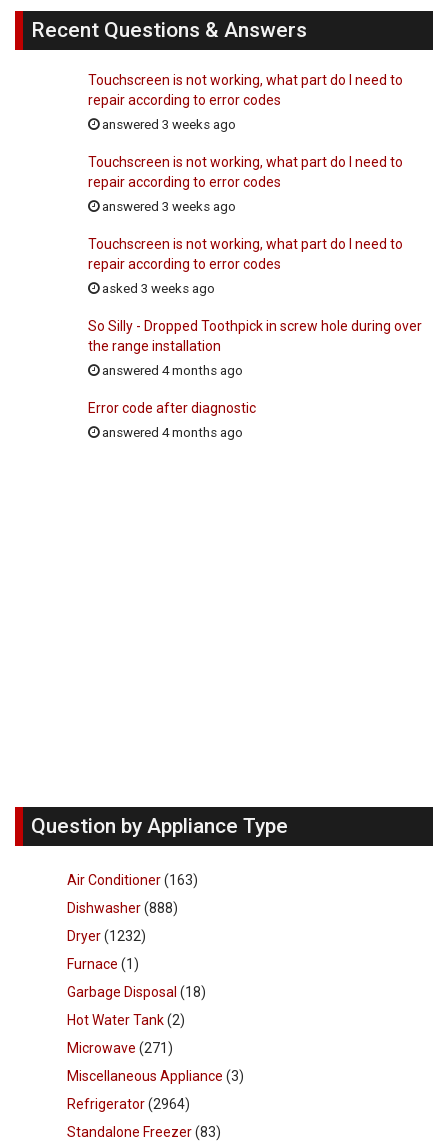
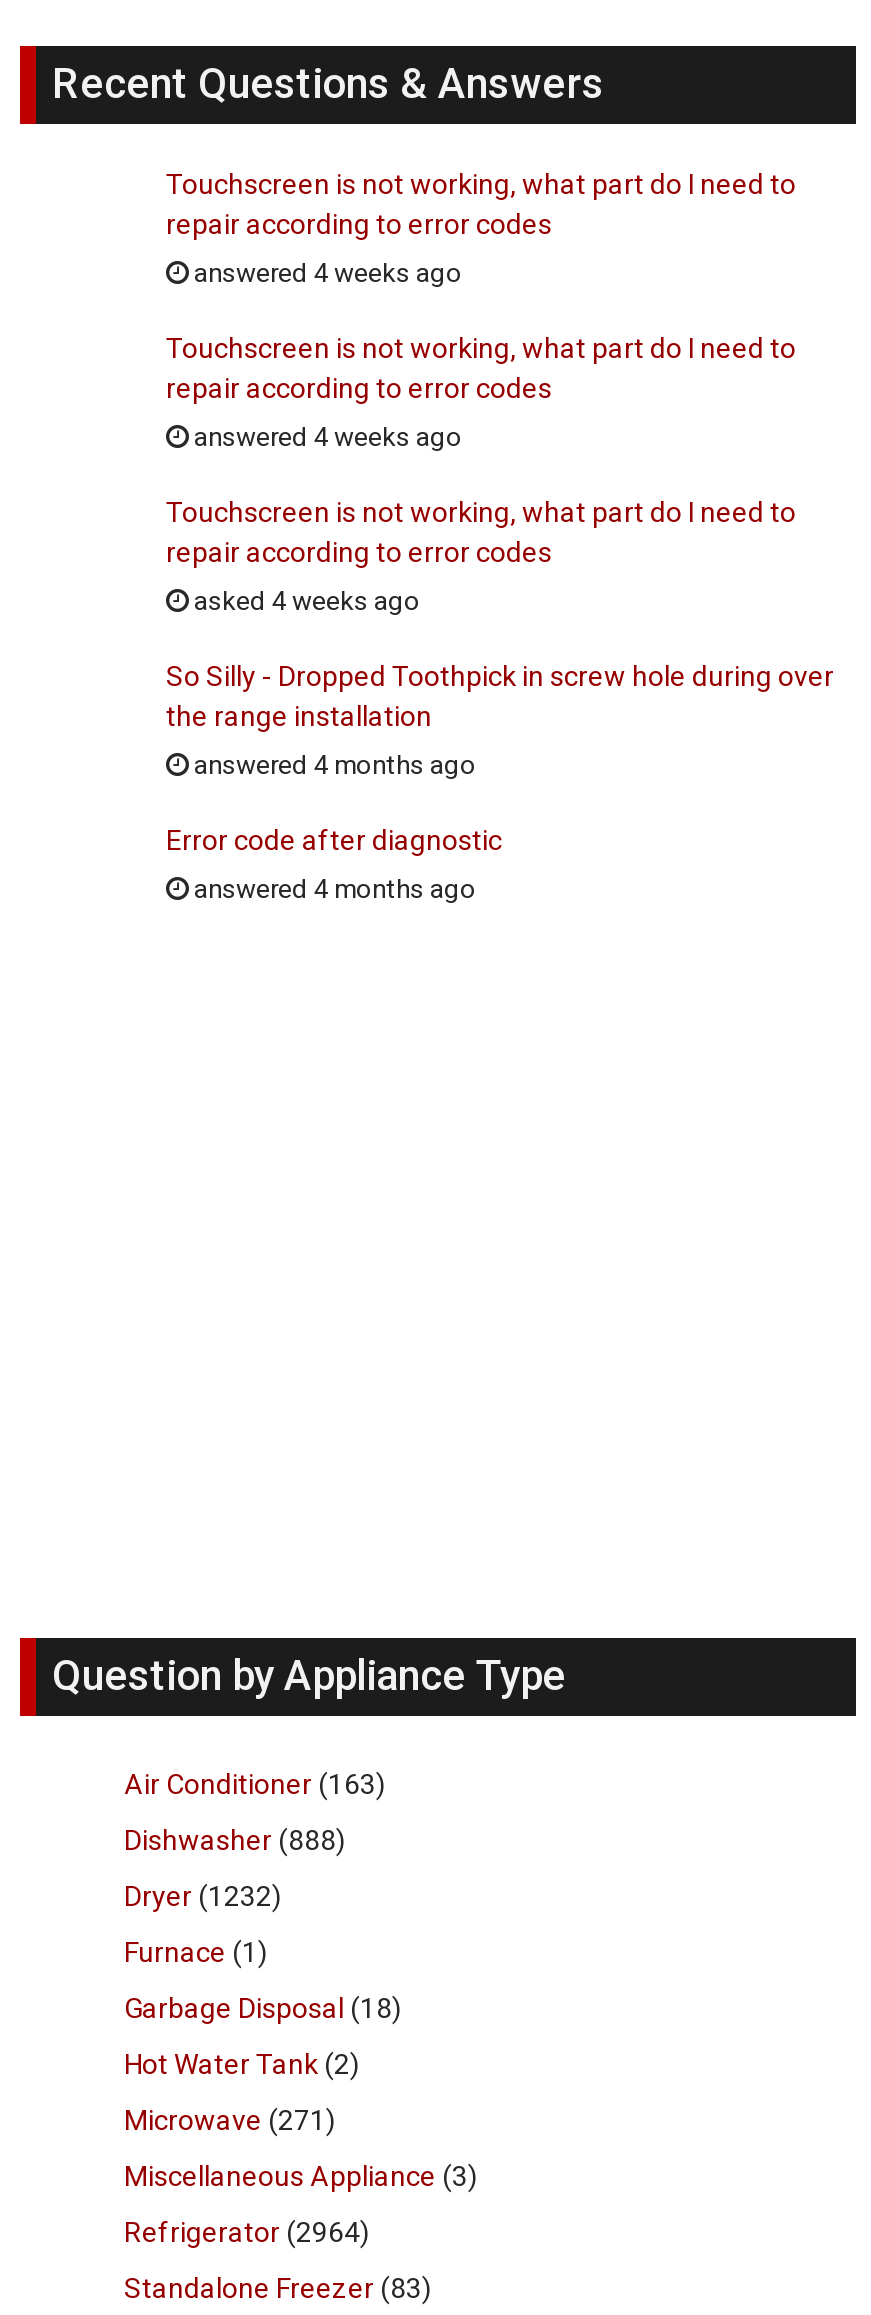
[99,117,236,132] answered 3 weeks ago -> [188,258,462,288] answered 4 weeks ago
[99,199,236,214] answered 3 weeks ago -> [188,422,462,452] answered 4 weeks ago
[99,281,215,296] asked 3 weeks ago -> [188,586,420,616] asked 4 weeks ago

